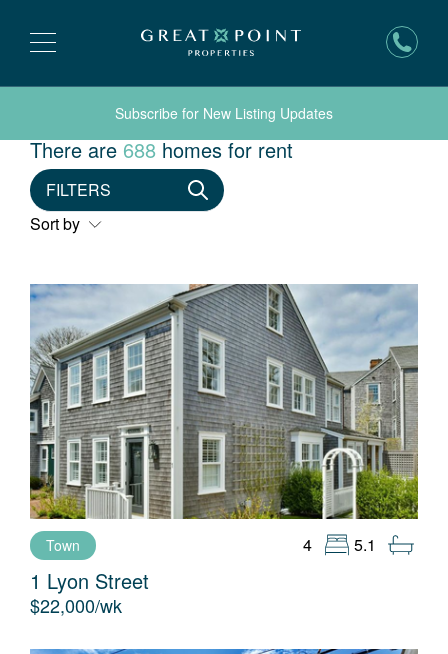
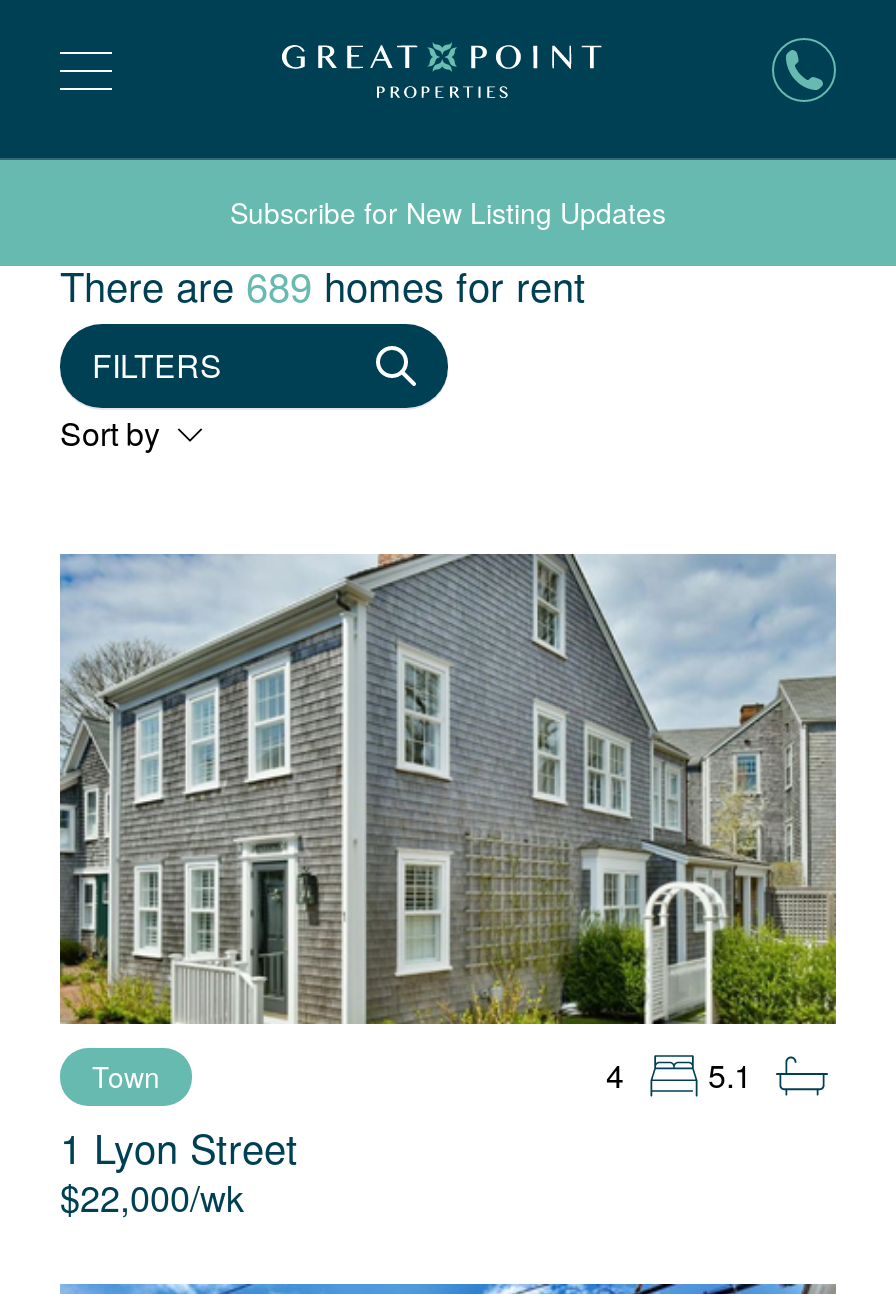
[30,135,293,164] There are688homes for rent -> [60,256,586,314] There are689homes for rent

